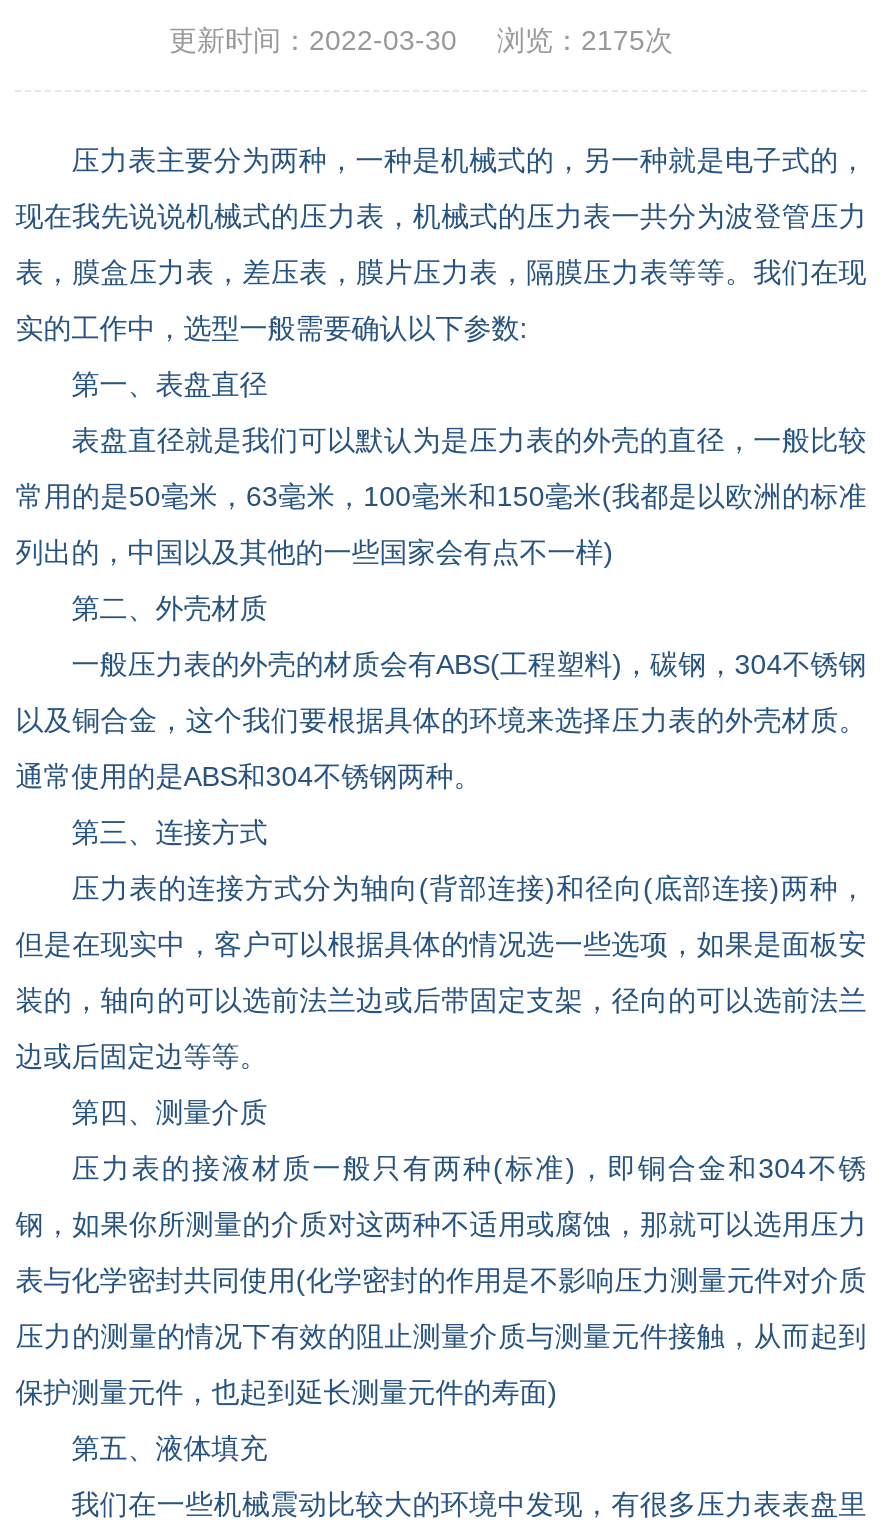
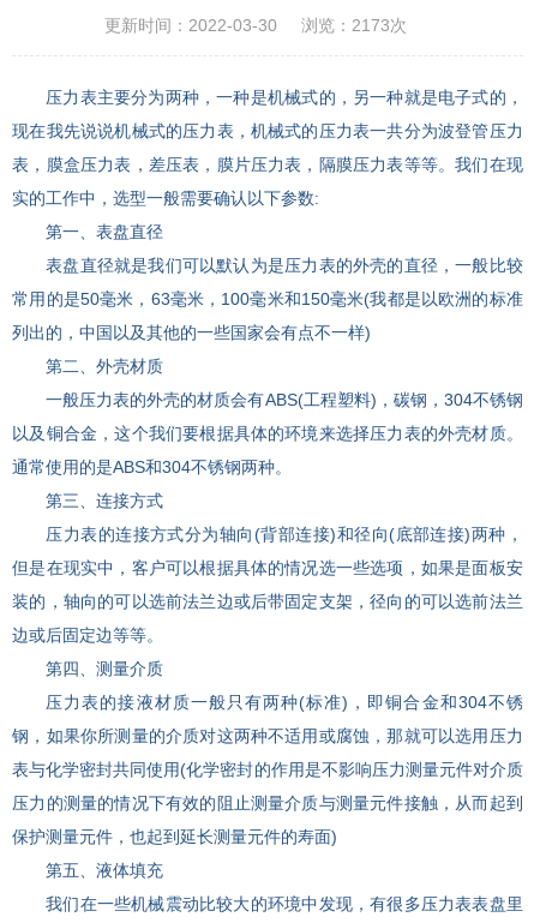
[169,25,673,57] 更新时间：2022-03-30 浏览：2175次 -> [104,16,407,35] 更新时间：2022-03-30 浏览：2173次

